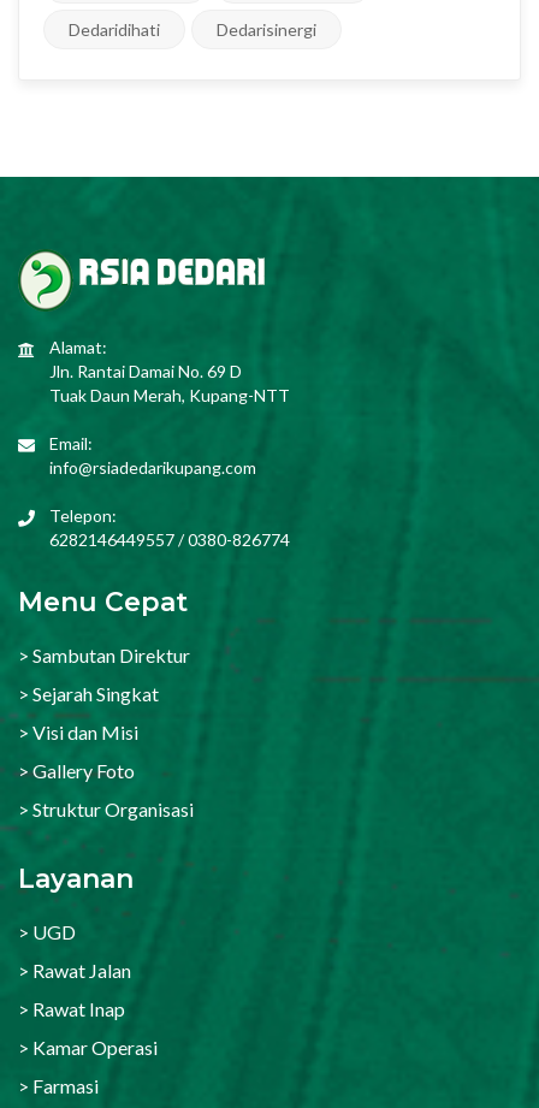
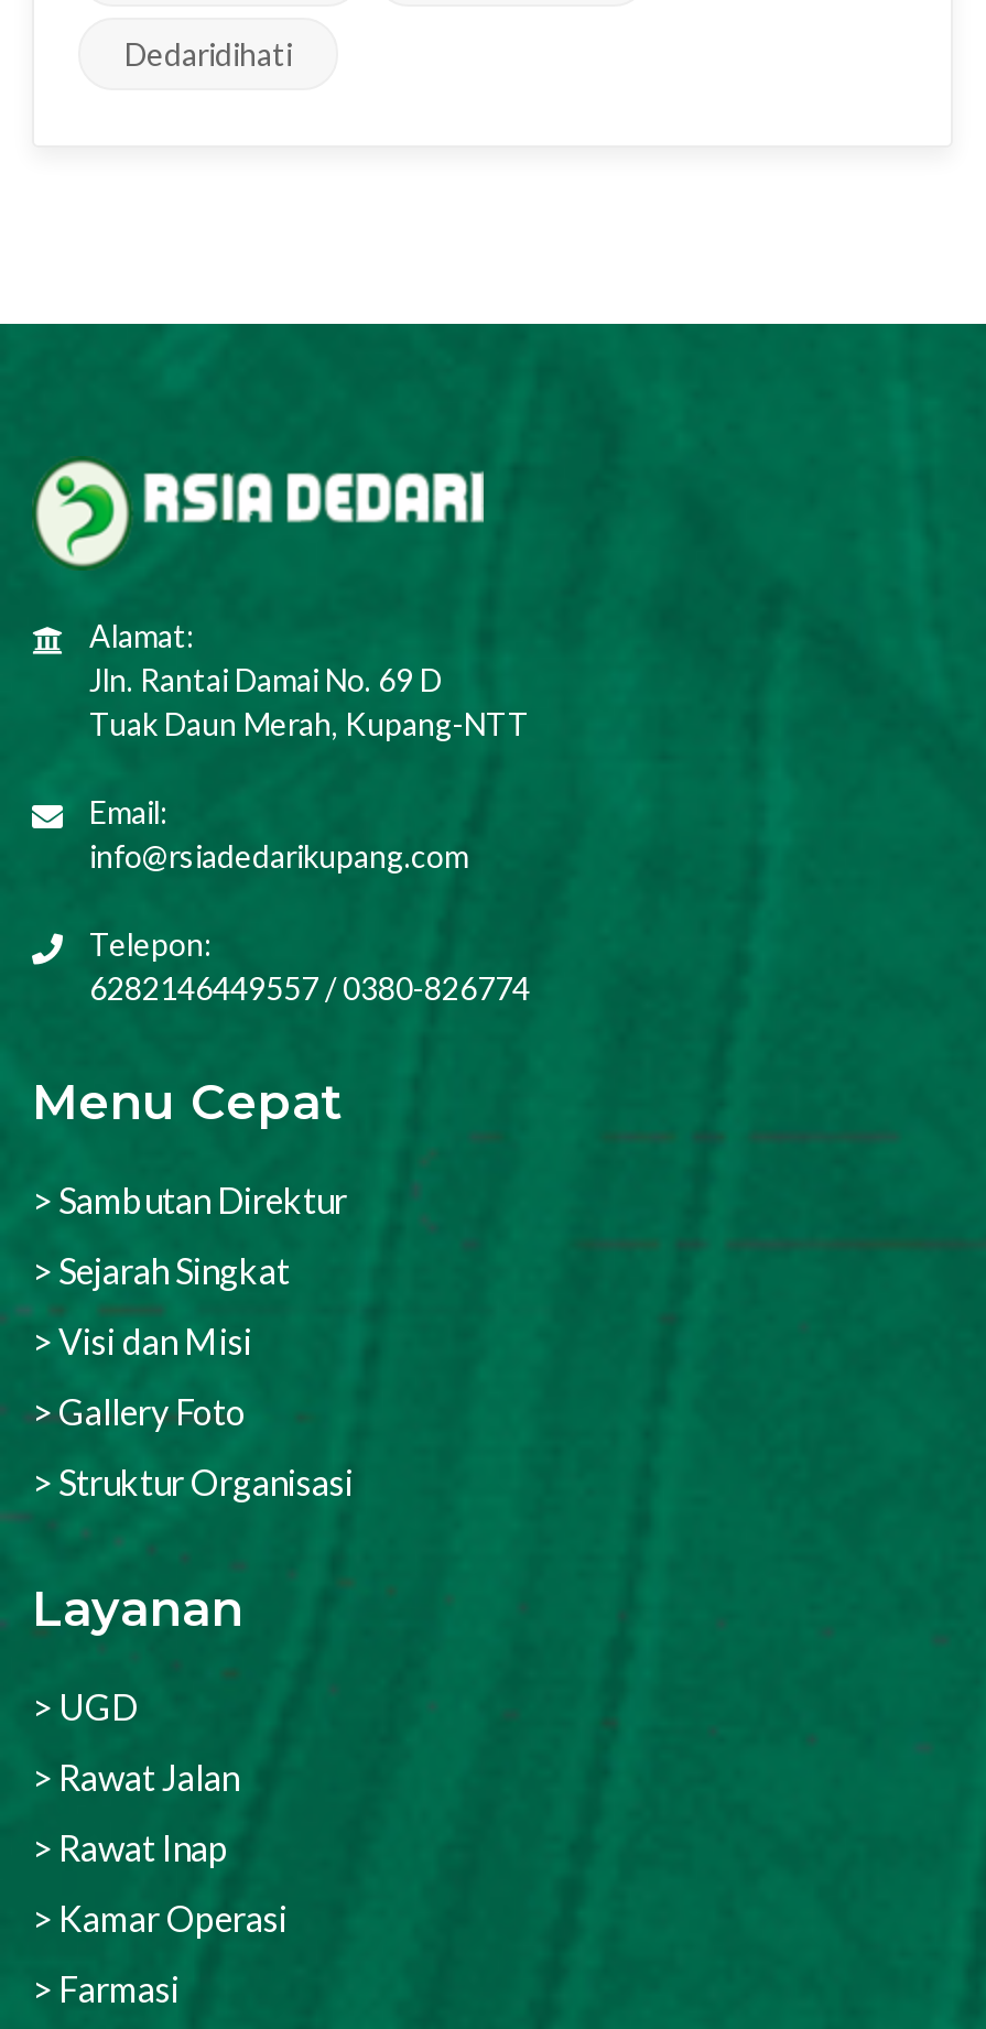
[217,19,316,40] Dedarisinergi -> none

